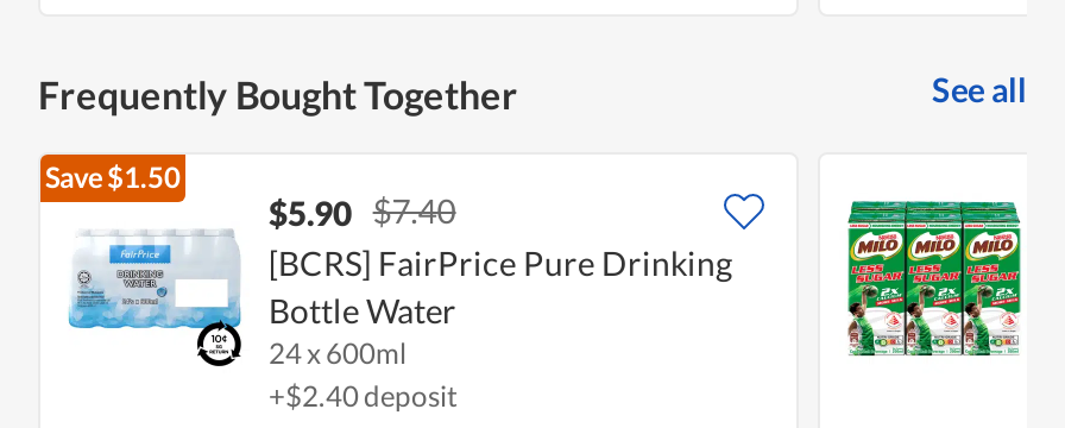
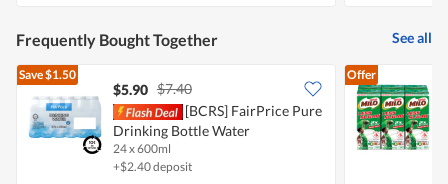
none -> [347,67,376,82] Offer

